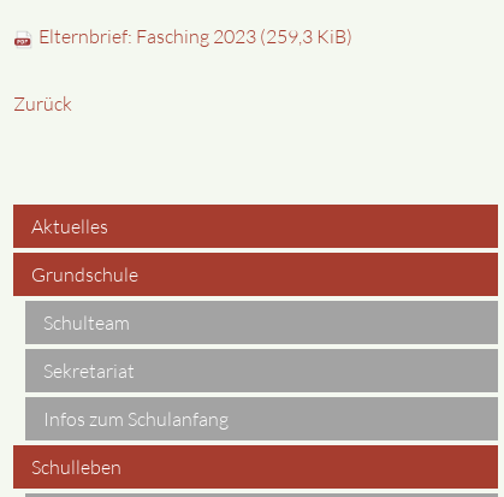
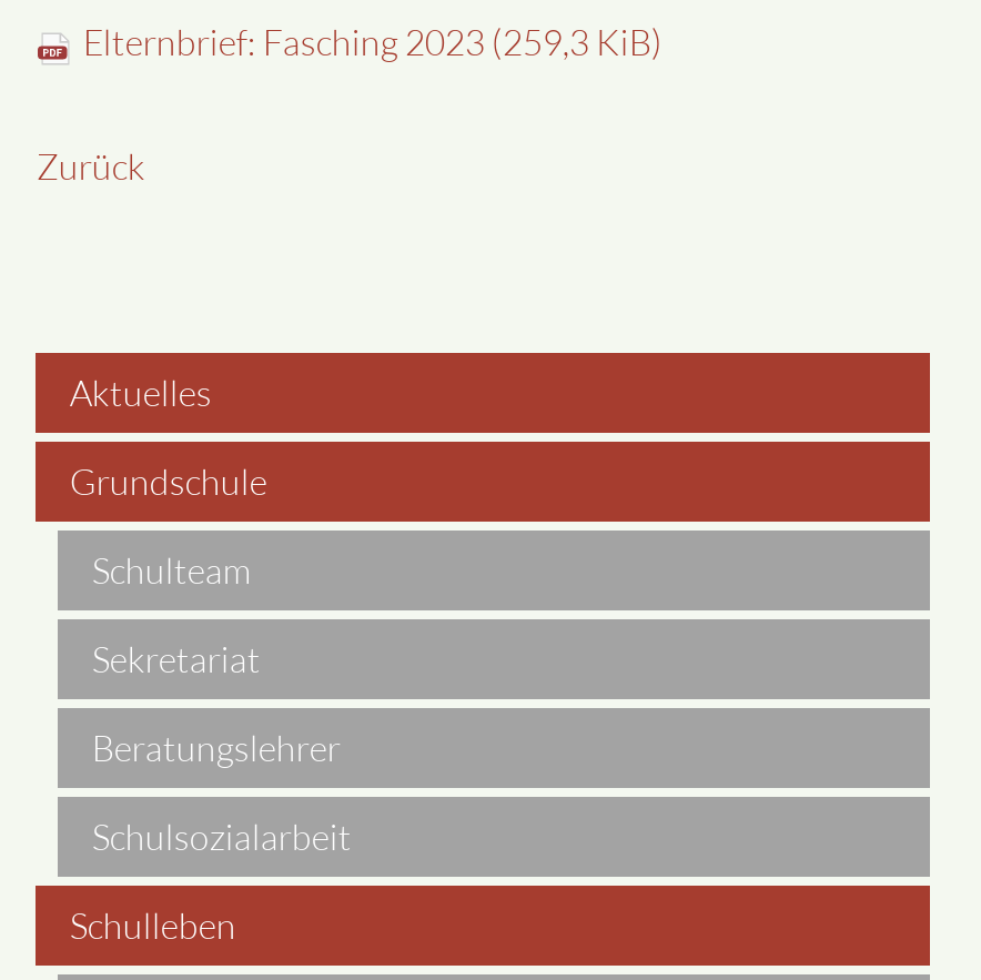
[44,407,229,431] Infos zum Schulanfang -> [92,726,352,859] Beratungslehrer | Schulsozialarbeit

